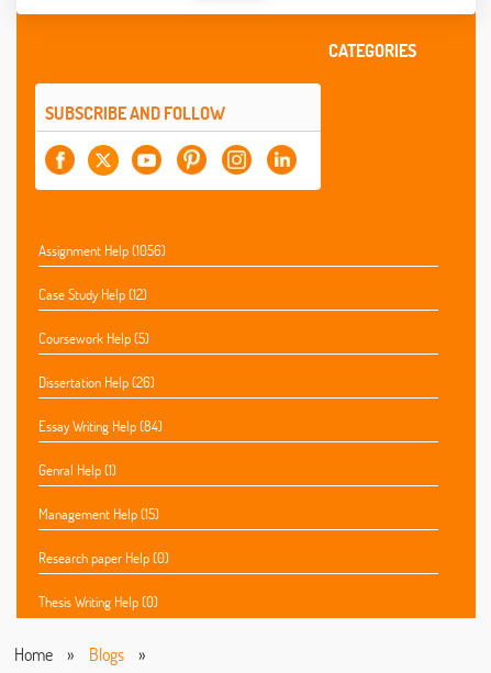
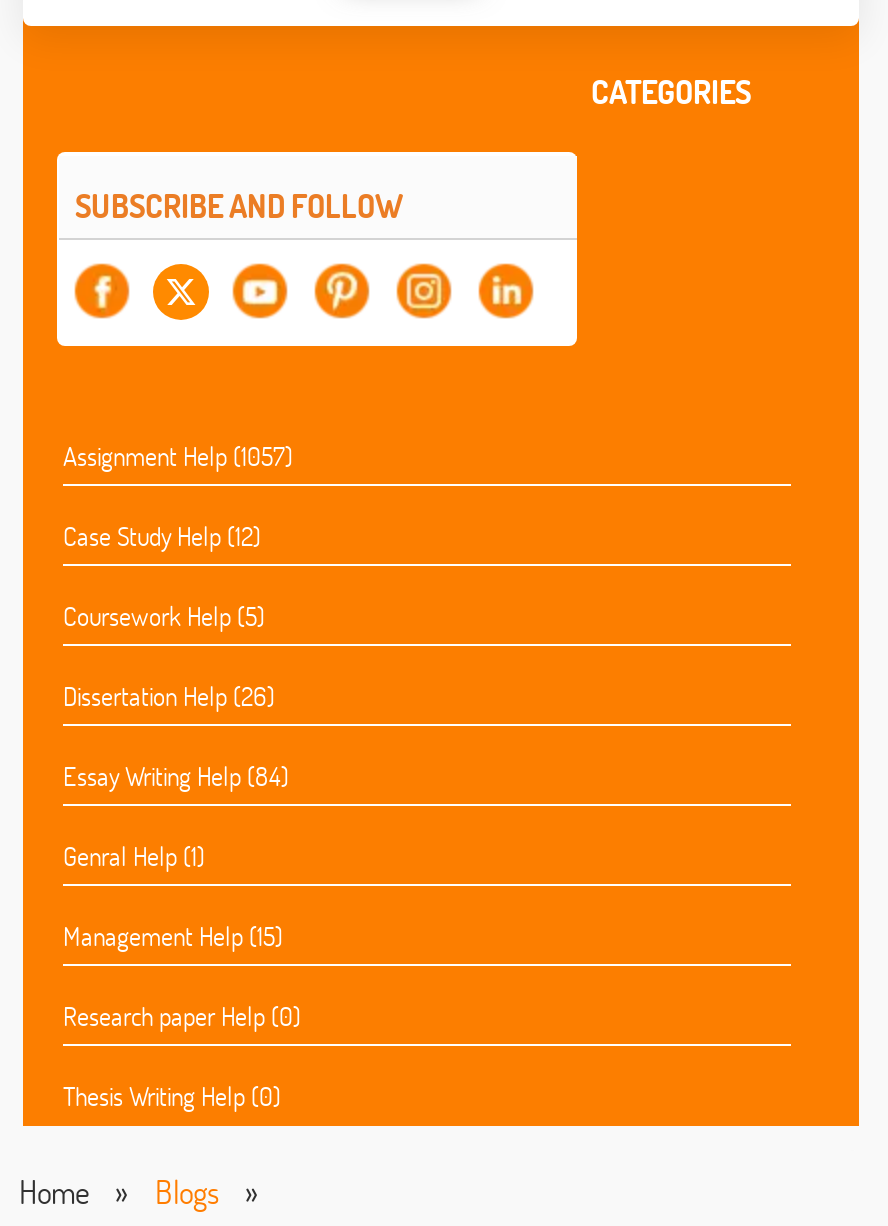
[38,241,166,260] Assignment Help (1056) -> [63,438,293,474] Assignment Help (1057)

